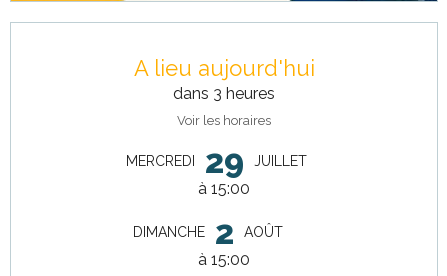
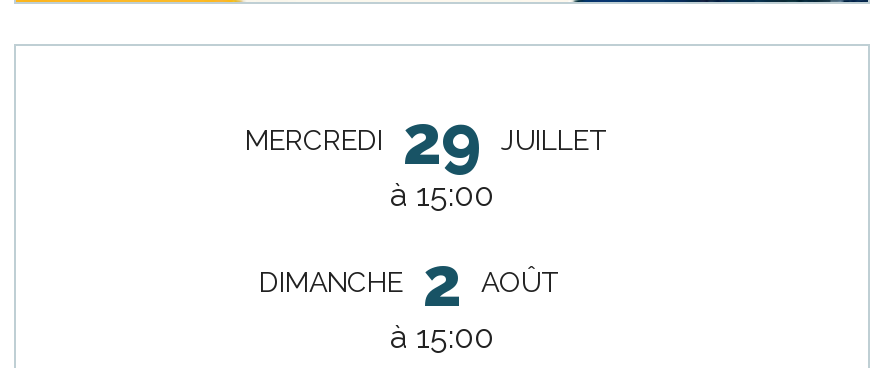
[133,55,314,128] A lieu aujourd'hui | dans 3 heures | Voir les horaires -> none

